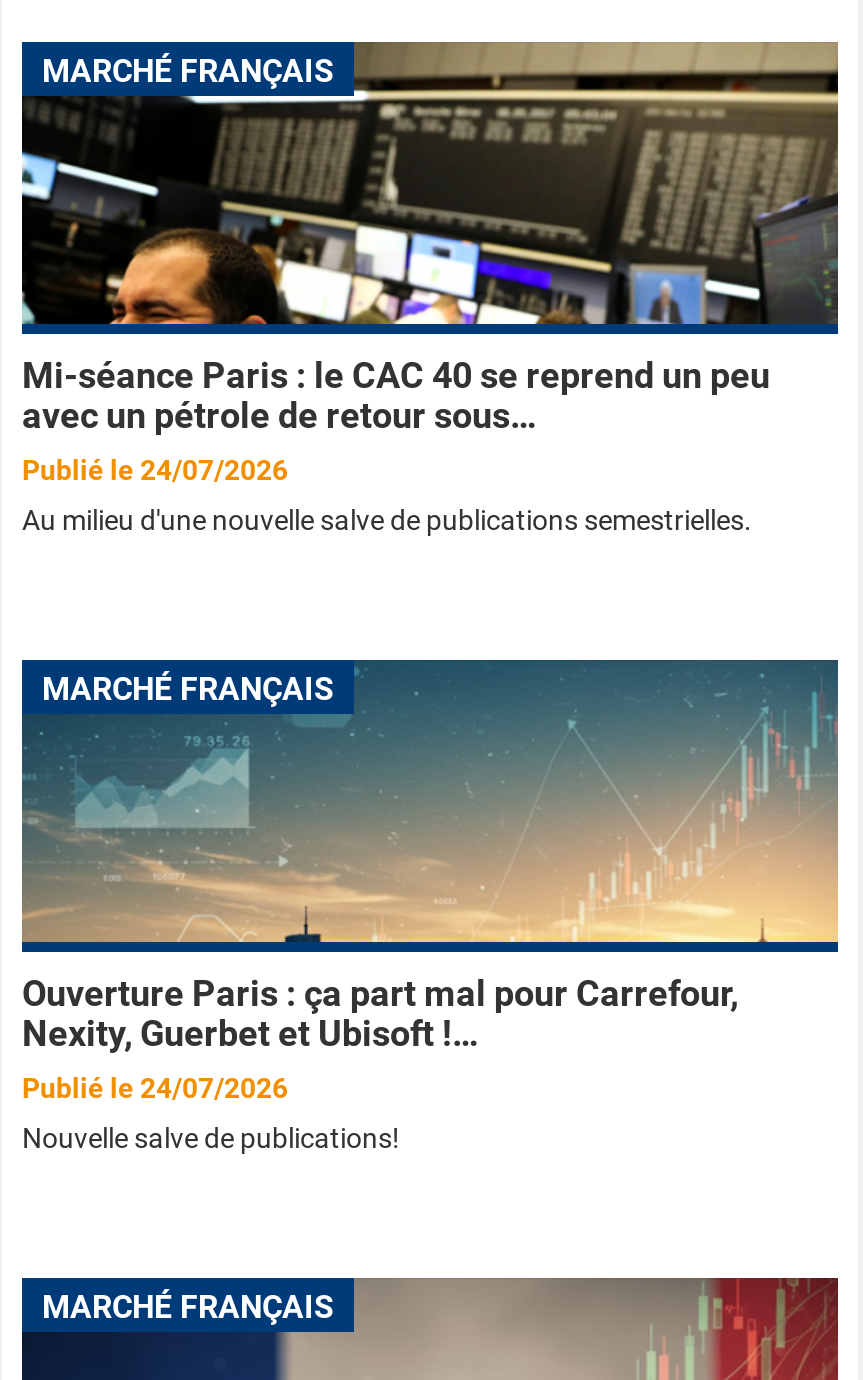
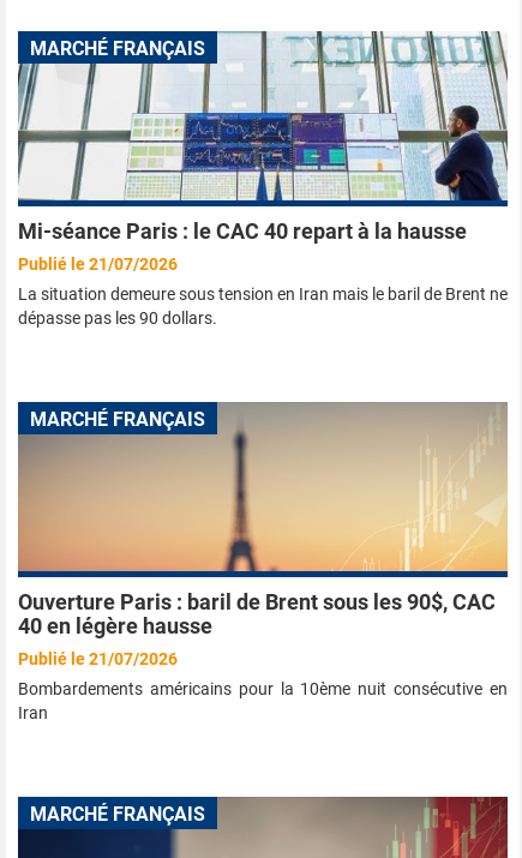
[20,40,840,485] [image] | Mi-séance Paris : le CAC 40 se reprend un peu | avec un pétrole de retour sous… | Publié le 24/07/2026 -> [17,31,508,273] [image] | Mi-séance Paris : le CAC 40 repart à la hausse | Publié le 21/07/2026
[22,503,752,535] Au milieu d'une nouvelle salve de publications semestrielles. -> [18,284,508,327] La situation demeure sous tension en Iran mais le baril de Brent ne | dépasse pas les 90 dollars.
[20,658,840,1103] [image] | Ouverture Paris : ça part mal pour Carrefour, | Nexity, Guerbet et Ubisoft !… | Publié le 24/07/2026 -> [17,402,508,668] [image] | Ouverture Paris : baril de Brent sous les 90$, CAC | 40 en légère hausse | Publié le 21/07/2026
[22,1121,400,1153] Nouvelle salve de publications! -> [18,679,508,722] Bombardements américains pour la 10ème nuit consécutive en | Iran

